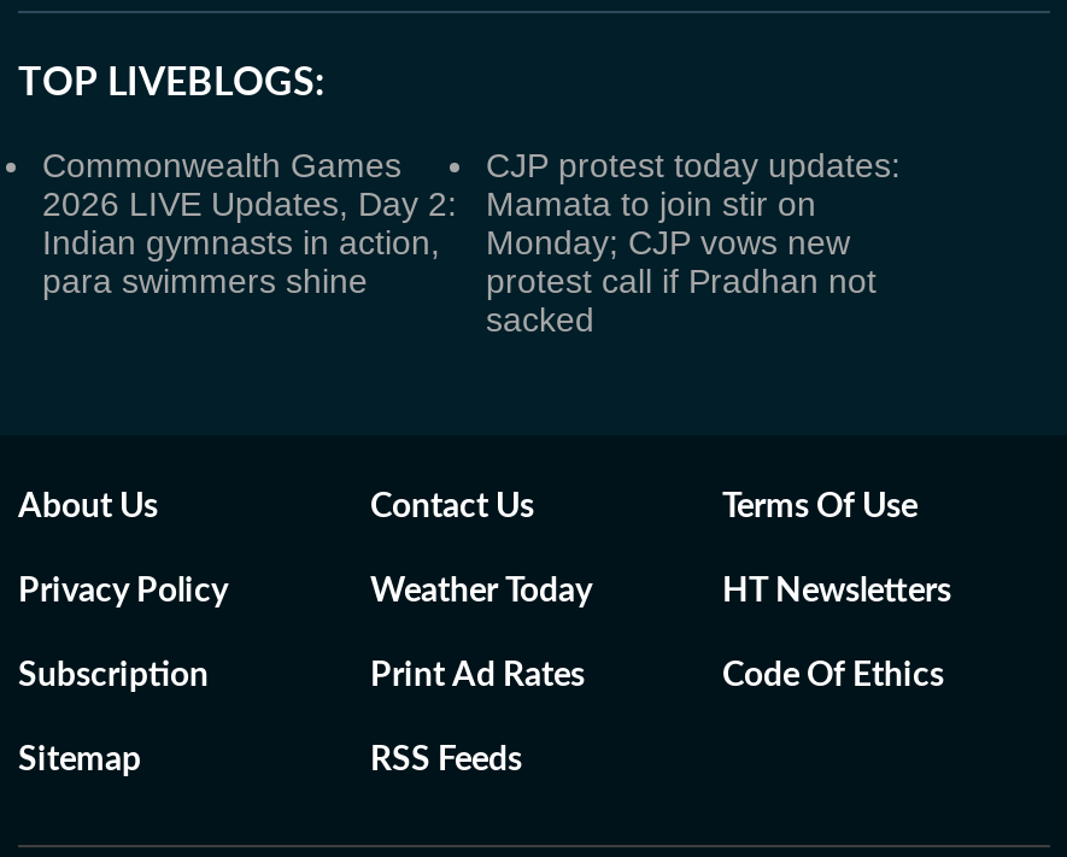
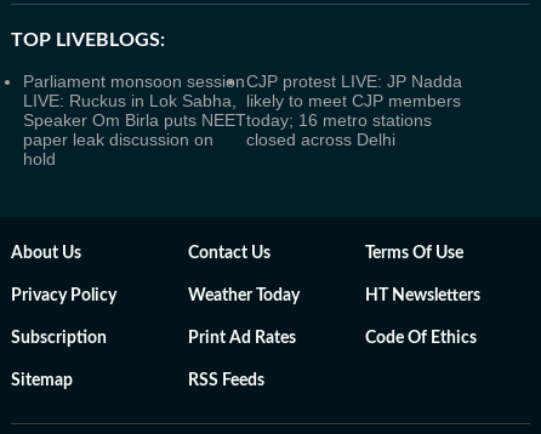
[42,146,457,300] Commonwealth Games | 2026 LIVE Updates, Day 2: | Indian gymnasts in action, | para swimmers shine -> [23,72,246,169] Parliament monsoon session | LIVE: Ruckus in Lok Sabha, | Speaker Om Birla puts NEET | paper leak discussion on | hold
[486,146,901,339] CJP protest today updates: | Mamata to join stir on | Monday; CJP vows new | protest call if Pradhan not | sacked -> [246,72,462,149] CJP protest LIVE: JP Nadda | likely to meet CJP members | today; 16 metro stations | closed across Delhi

